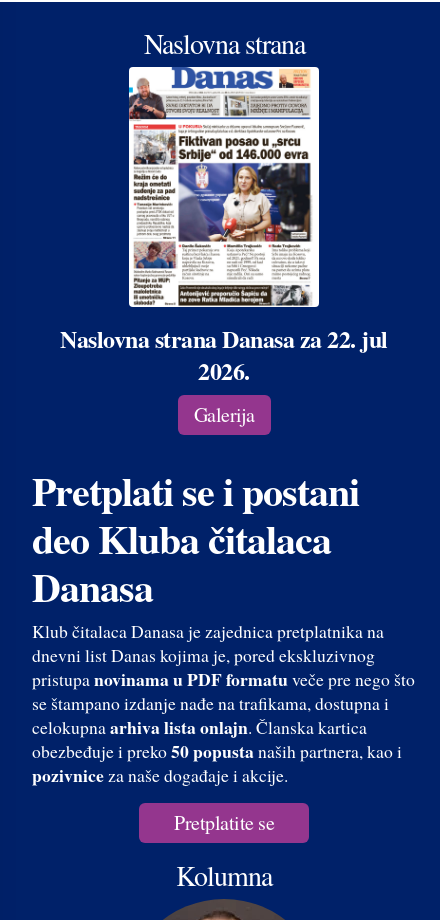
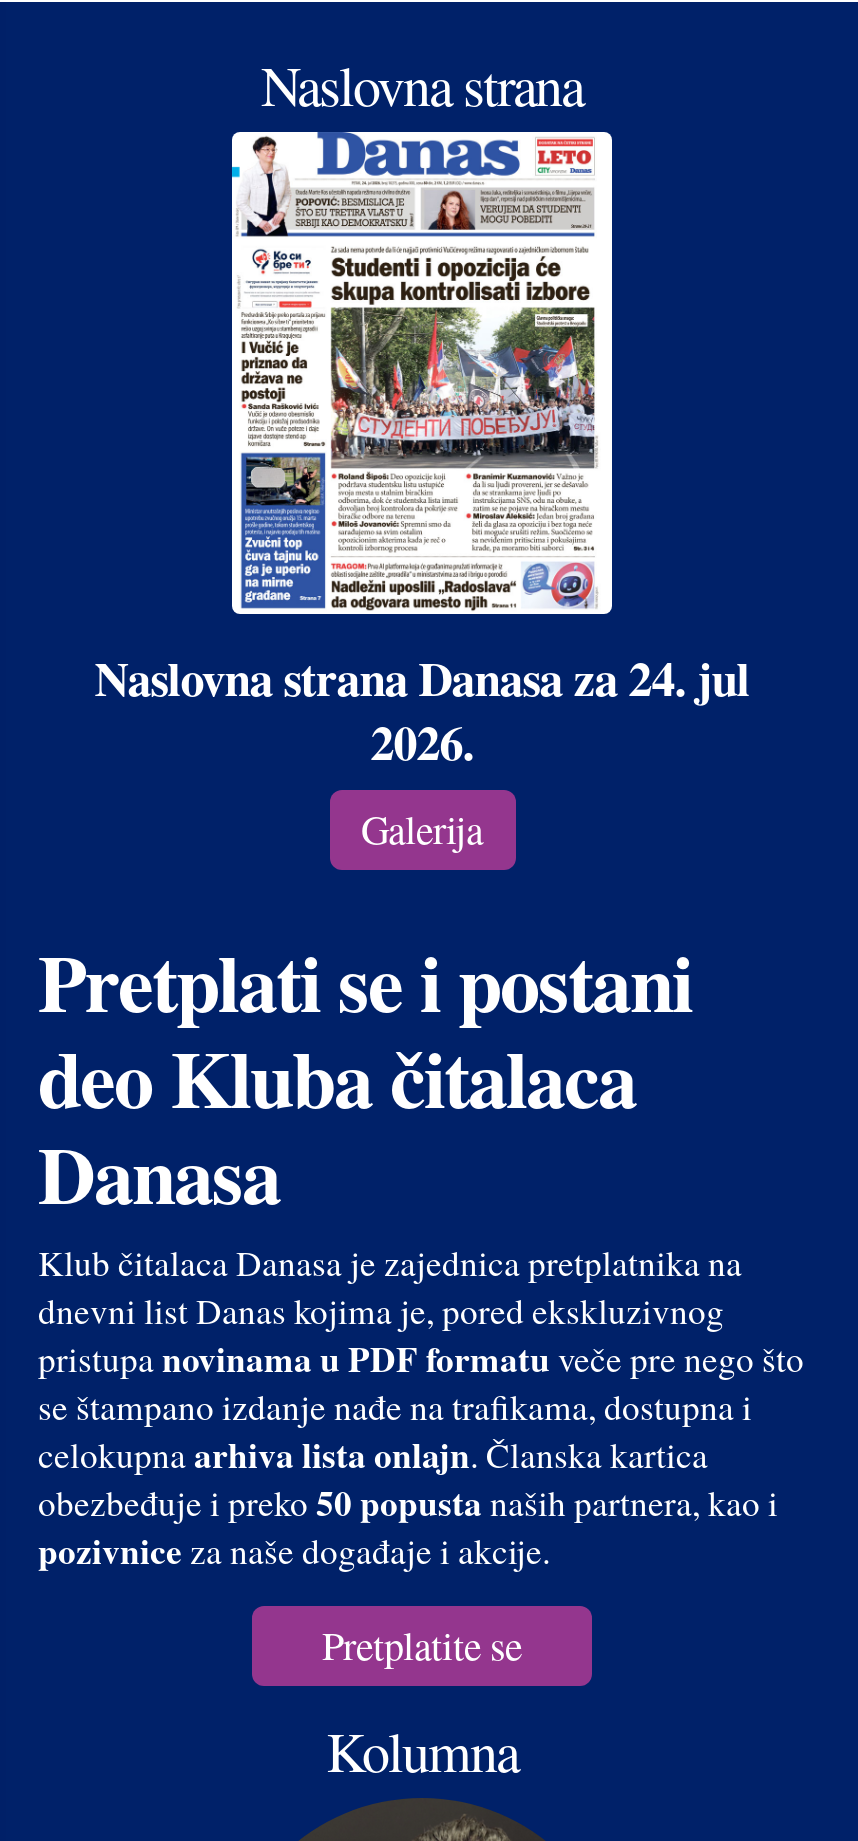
[60,68,388,356] [image] | Naslovna strana Danasa za 22. jul -> [94,134,750,712] [image] | Naslovna strana Danasa za 24. jul

